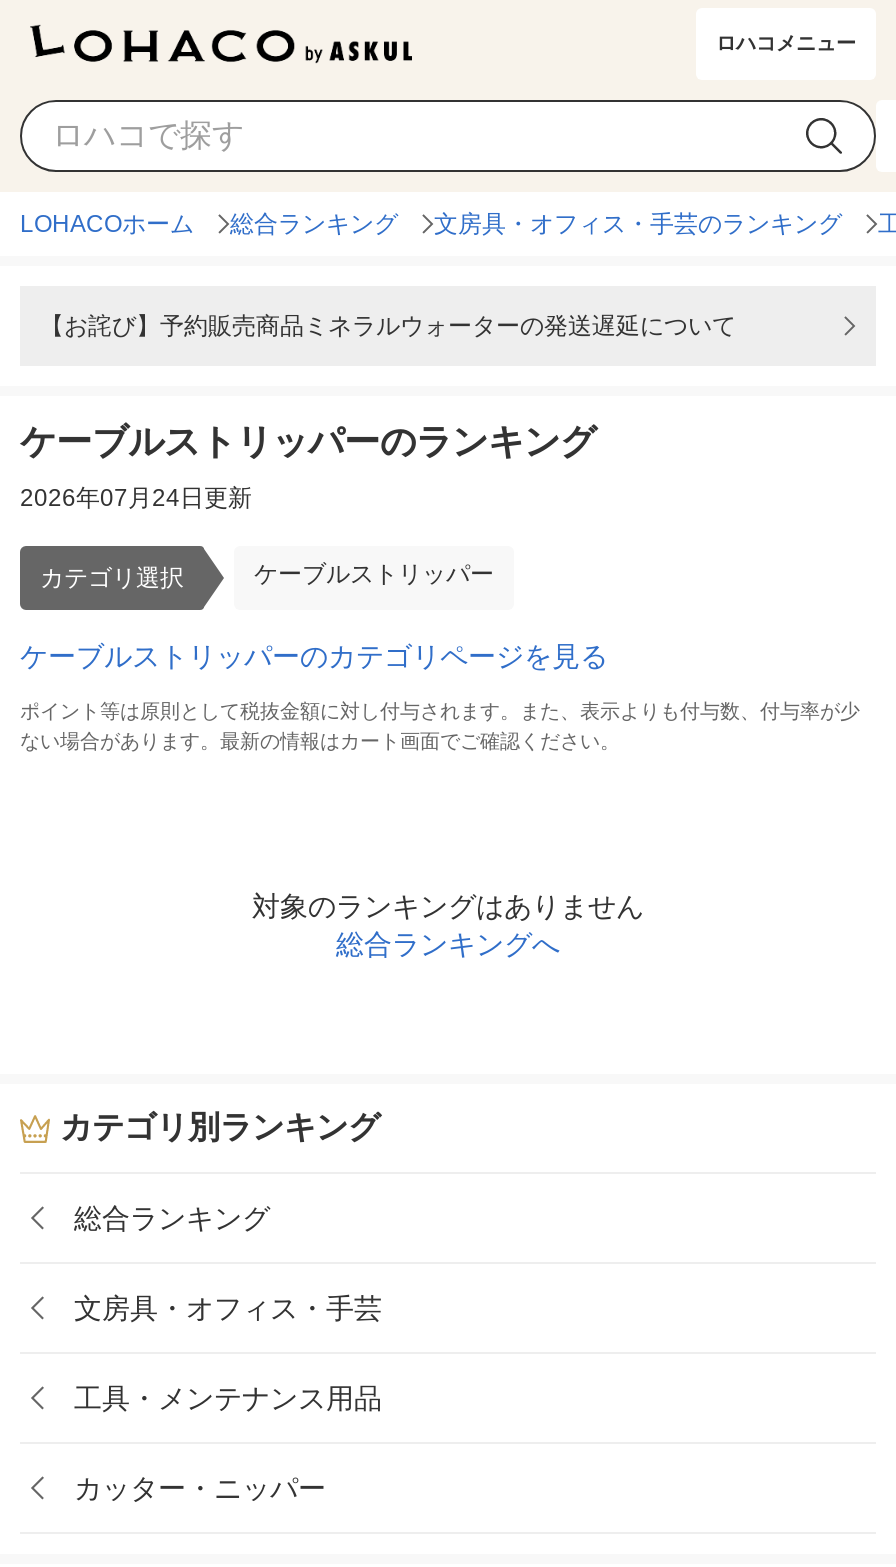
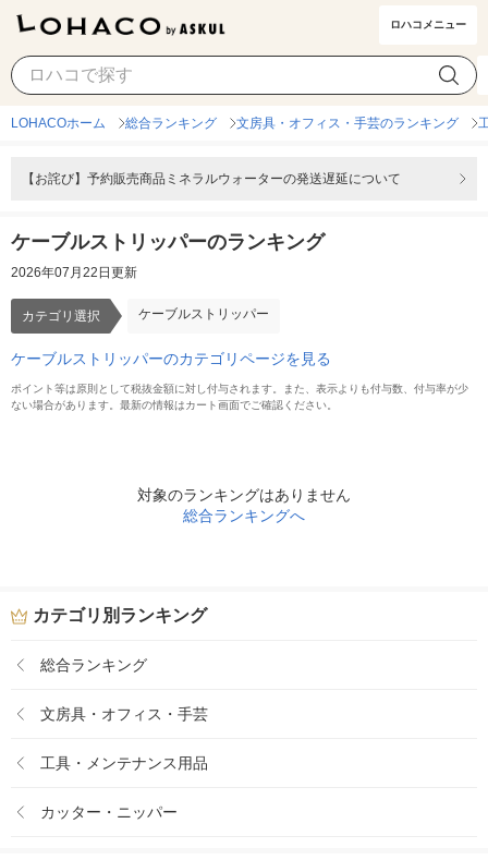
[20,484,252,512] 2026年07月24日更新 -> [11,265,137,280] 2026年07月22日更新

